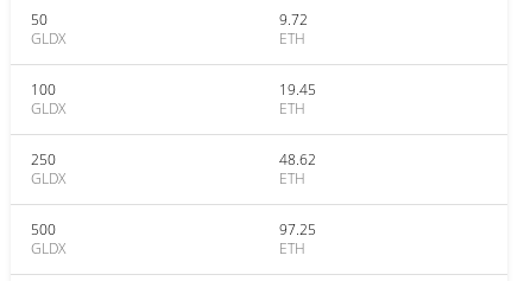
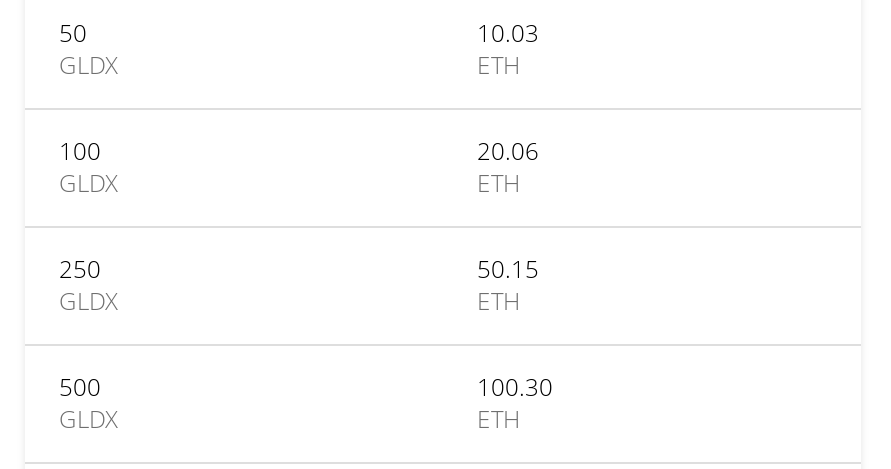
[279,9,308,30] 9.72 -> [477,16,539,50] 10.03
[279,79,316,100] 19.45 -> [477,134,539,168] 20.06
[279,149,316,170] 48.62 -> [477,252,539,286] 50.15
[279,219,316,240] 97.25 -> [477,370,553,404] 100.30

